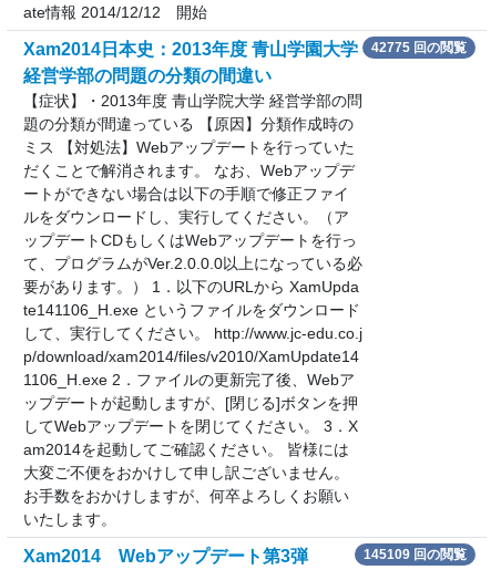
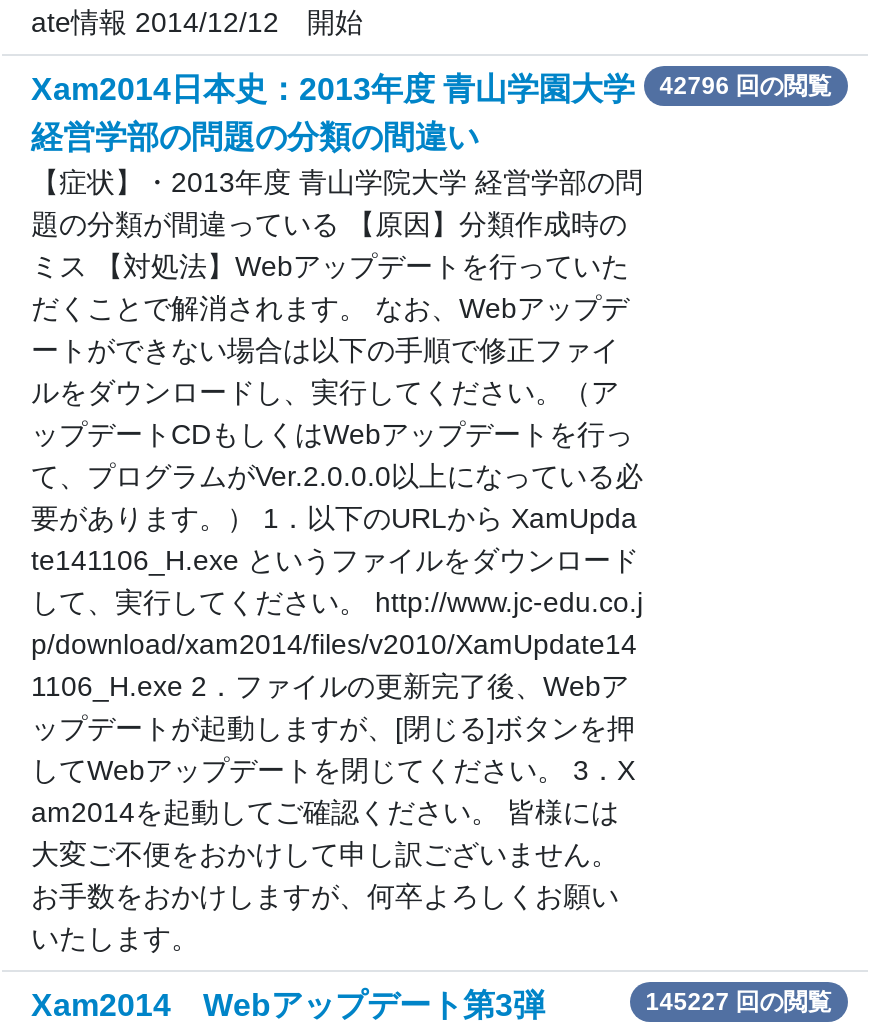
[23,40,466,59] Xam2014日本史：2013年度 青山学園大学 42775 回の閲覧 -> [31,72,831,106] Xam2014日本史：2013年度 青山学園大学 42796 回の閲覧
[363,547,466,562] 145109 回の閲覧 -> [645,988,831,1016] 145227 回の閲覧

